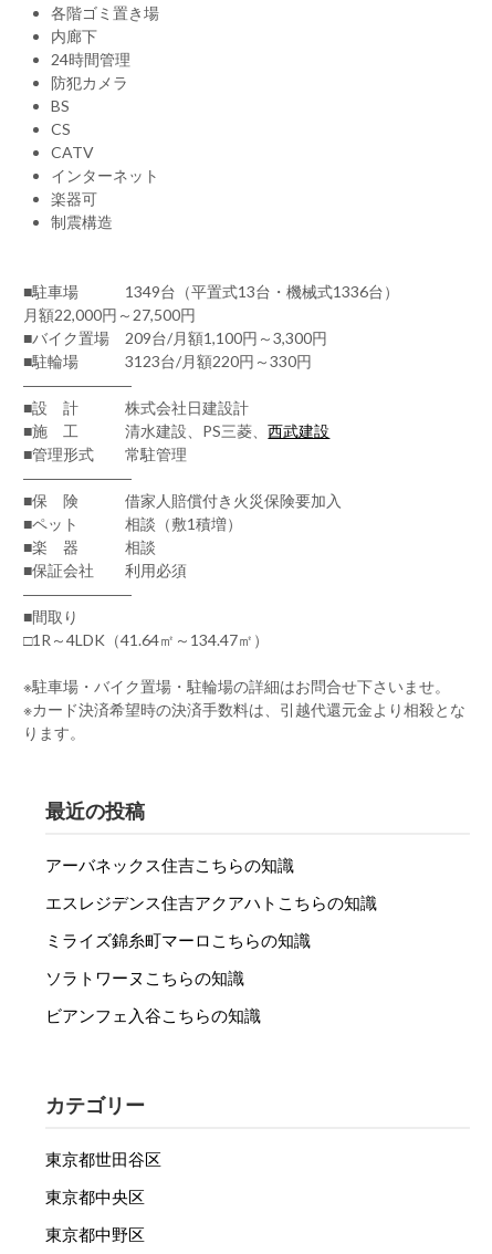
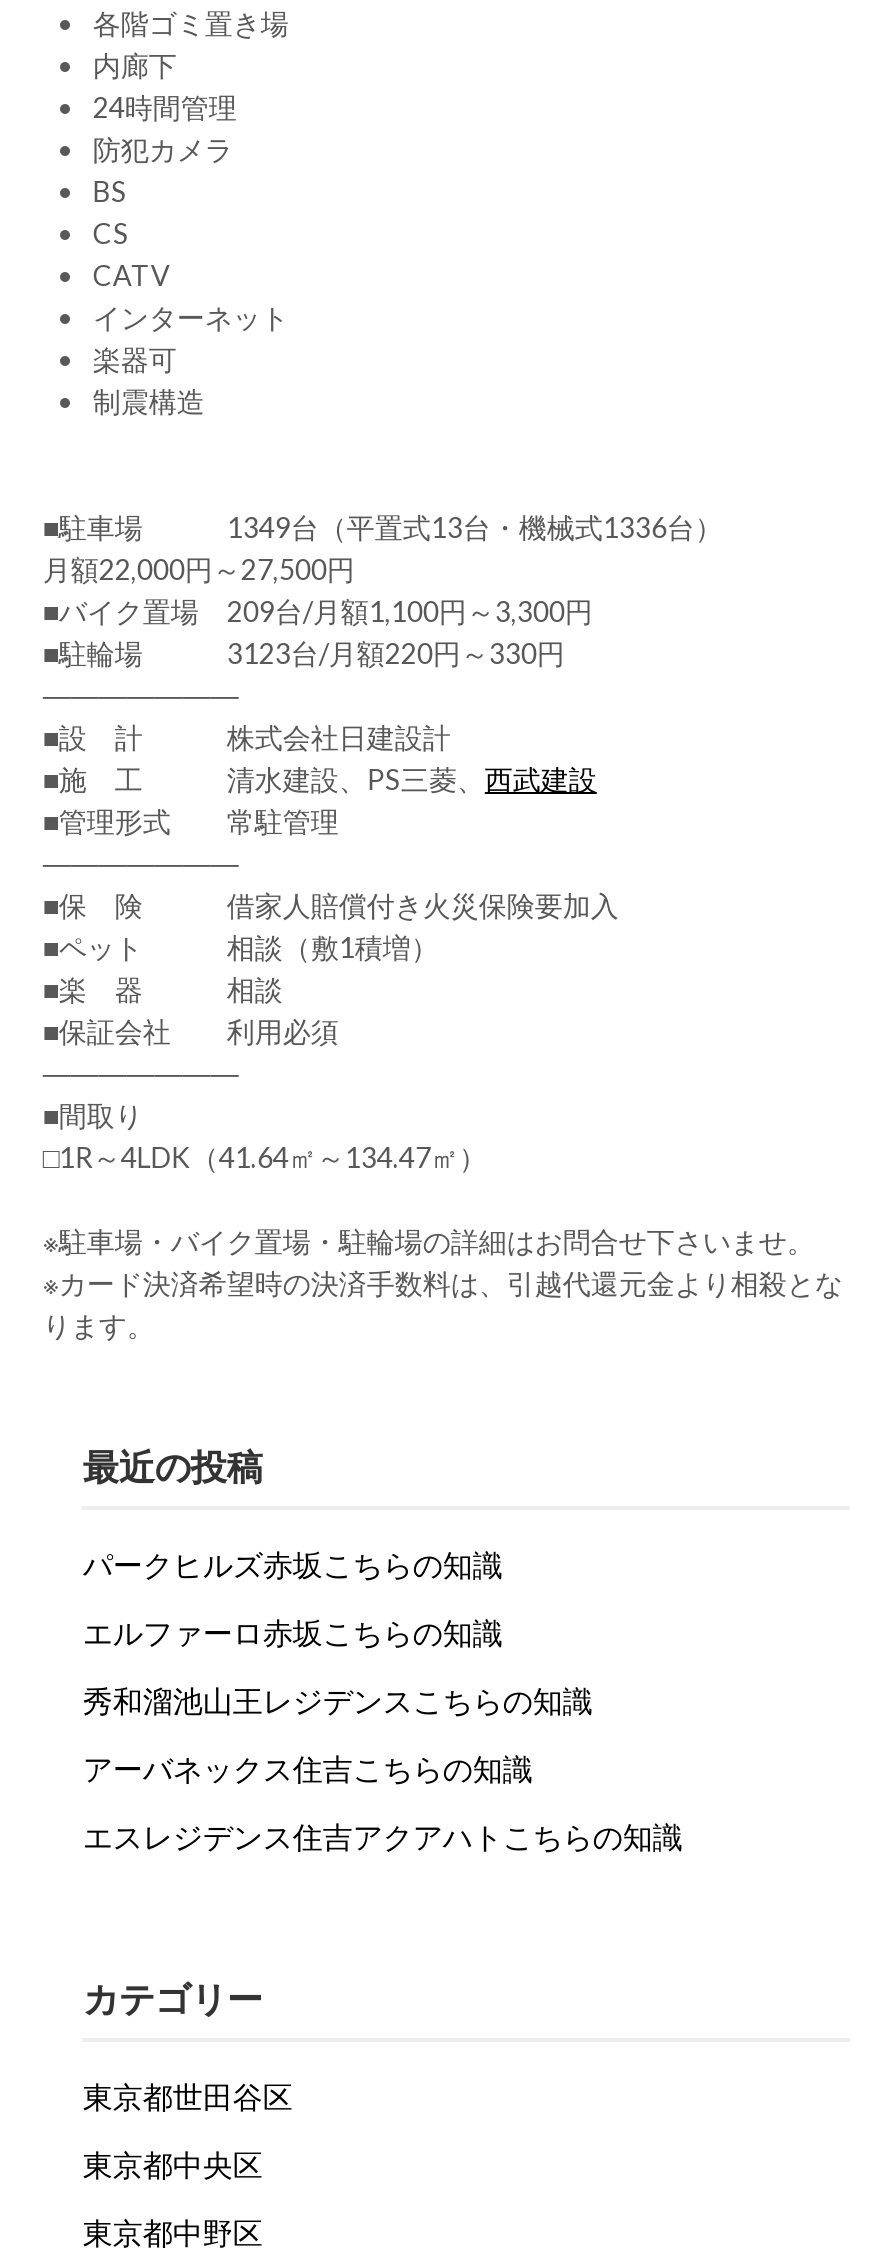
none -> [83,1546,593,1718] パークヒルズ赤坂こちらの知識 | エルファーロ赤坂こちらの知識 | 秀和溜池山王レジデンスこちらの知識
moved [46,855,377,912] -> [83,1750,683,1854]: アーバネックス住吉こちらの知識 | エスレジデンス住吉アクアハトこちらの知識
[46,930,311,1025] ミライズ錦糸町マーロこちらの知識 | ソラトワーヌこちらの知識 | ビアンフェ入谷こちらの知識 -> none

